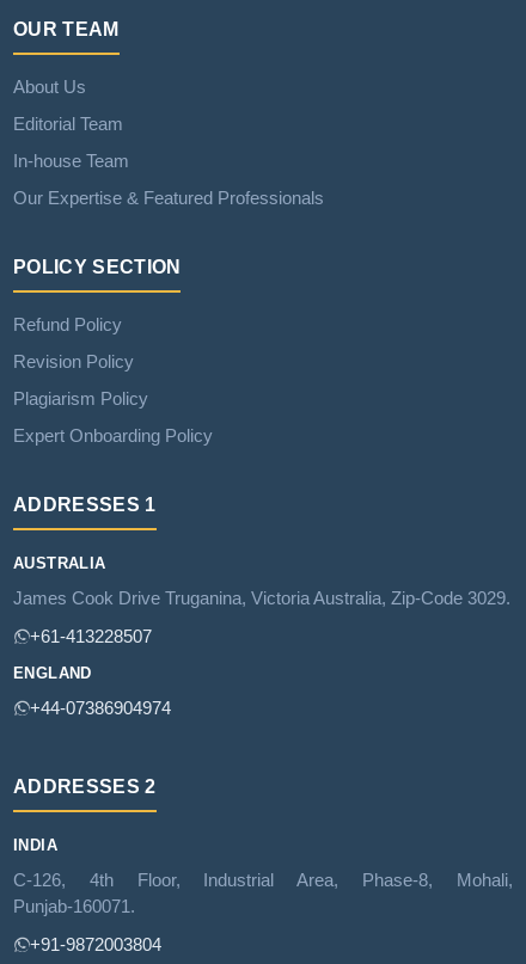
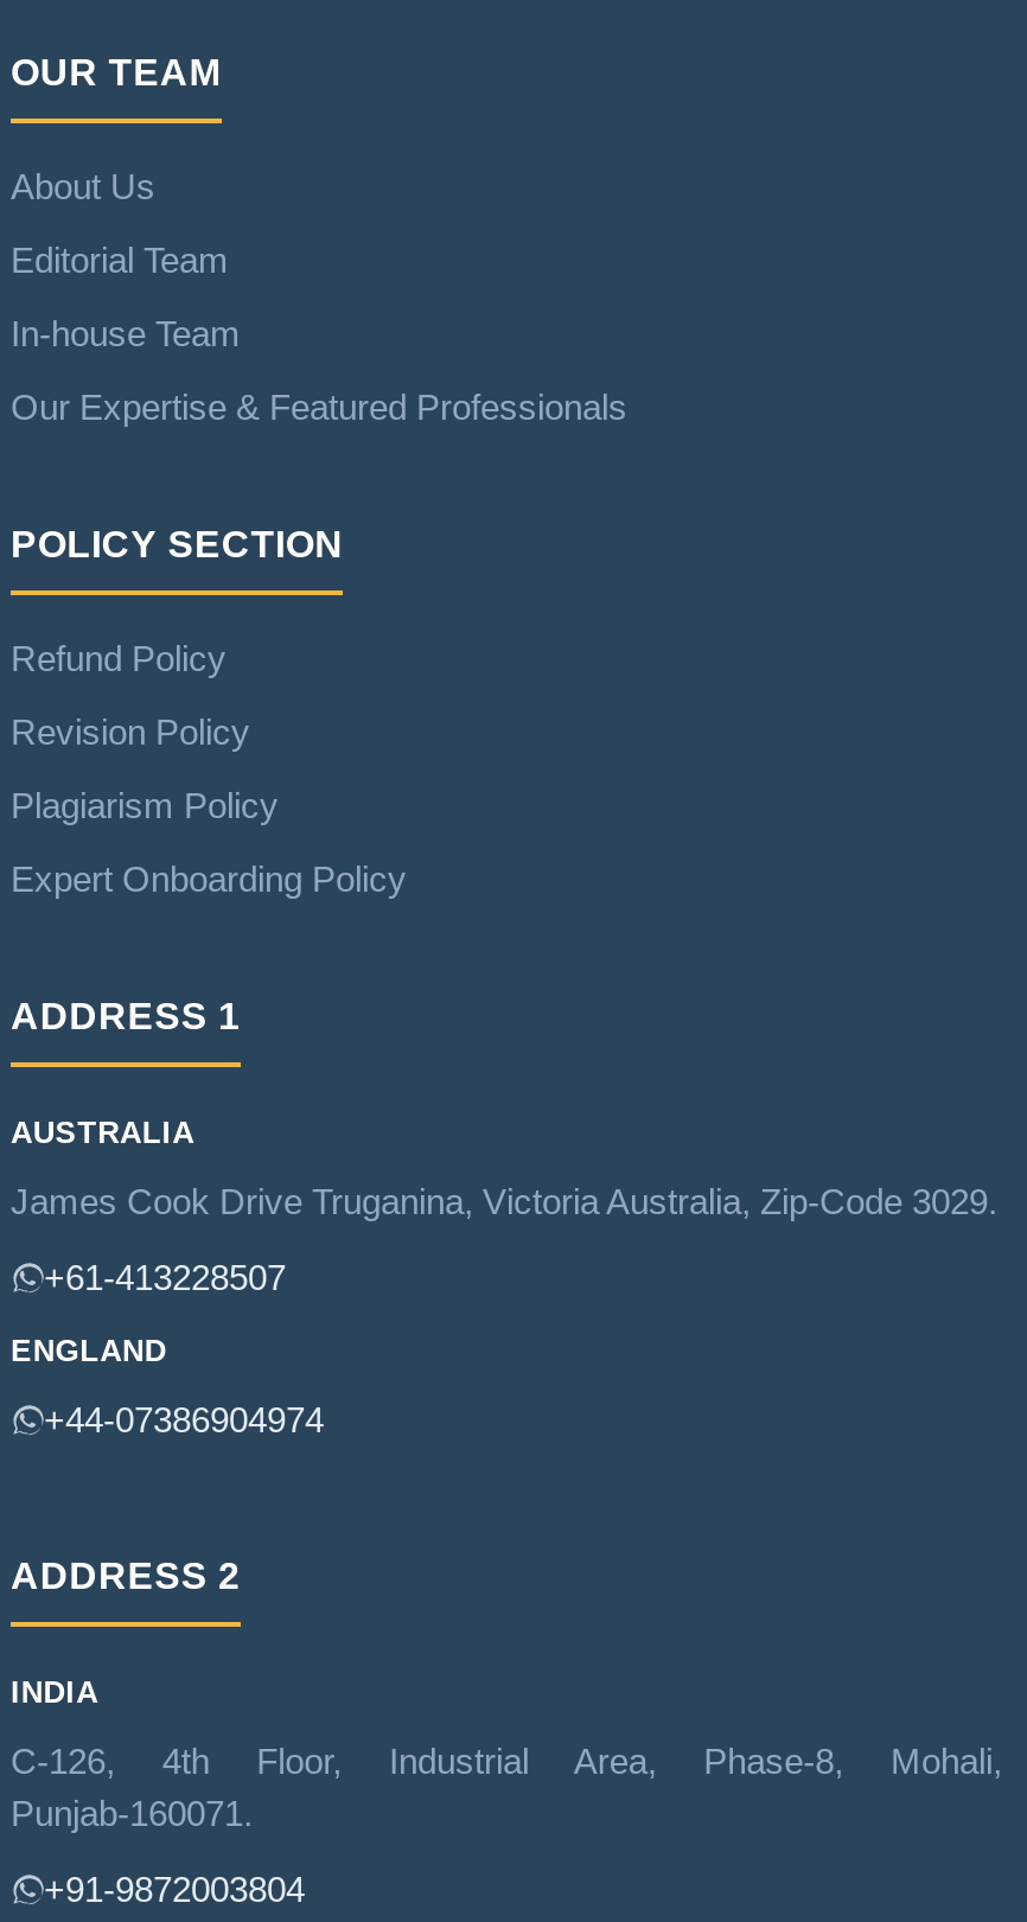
[13,495,156,515] ADDRESSES 1 -> [11,997,241,1037] ADDRESS 1
[13,777,156,797] ADDRESSES 2 -> [11,1557,241,1597] ADDRESS 2

